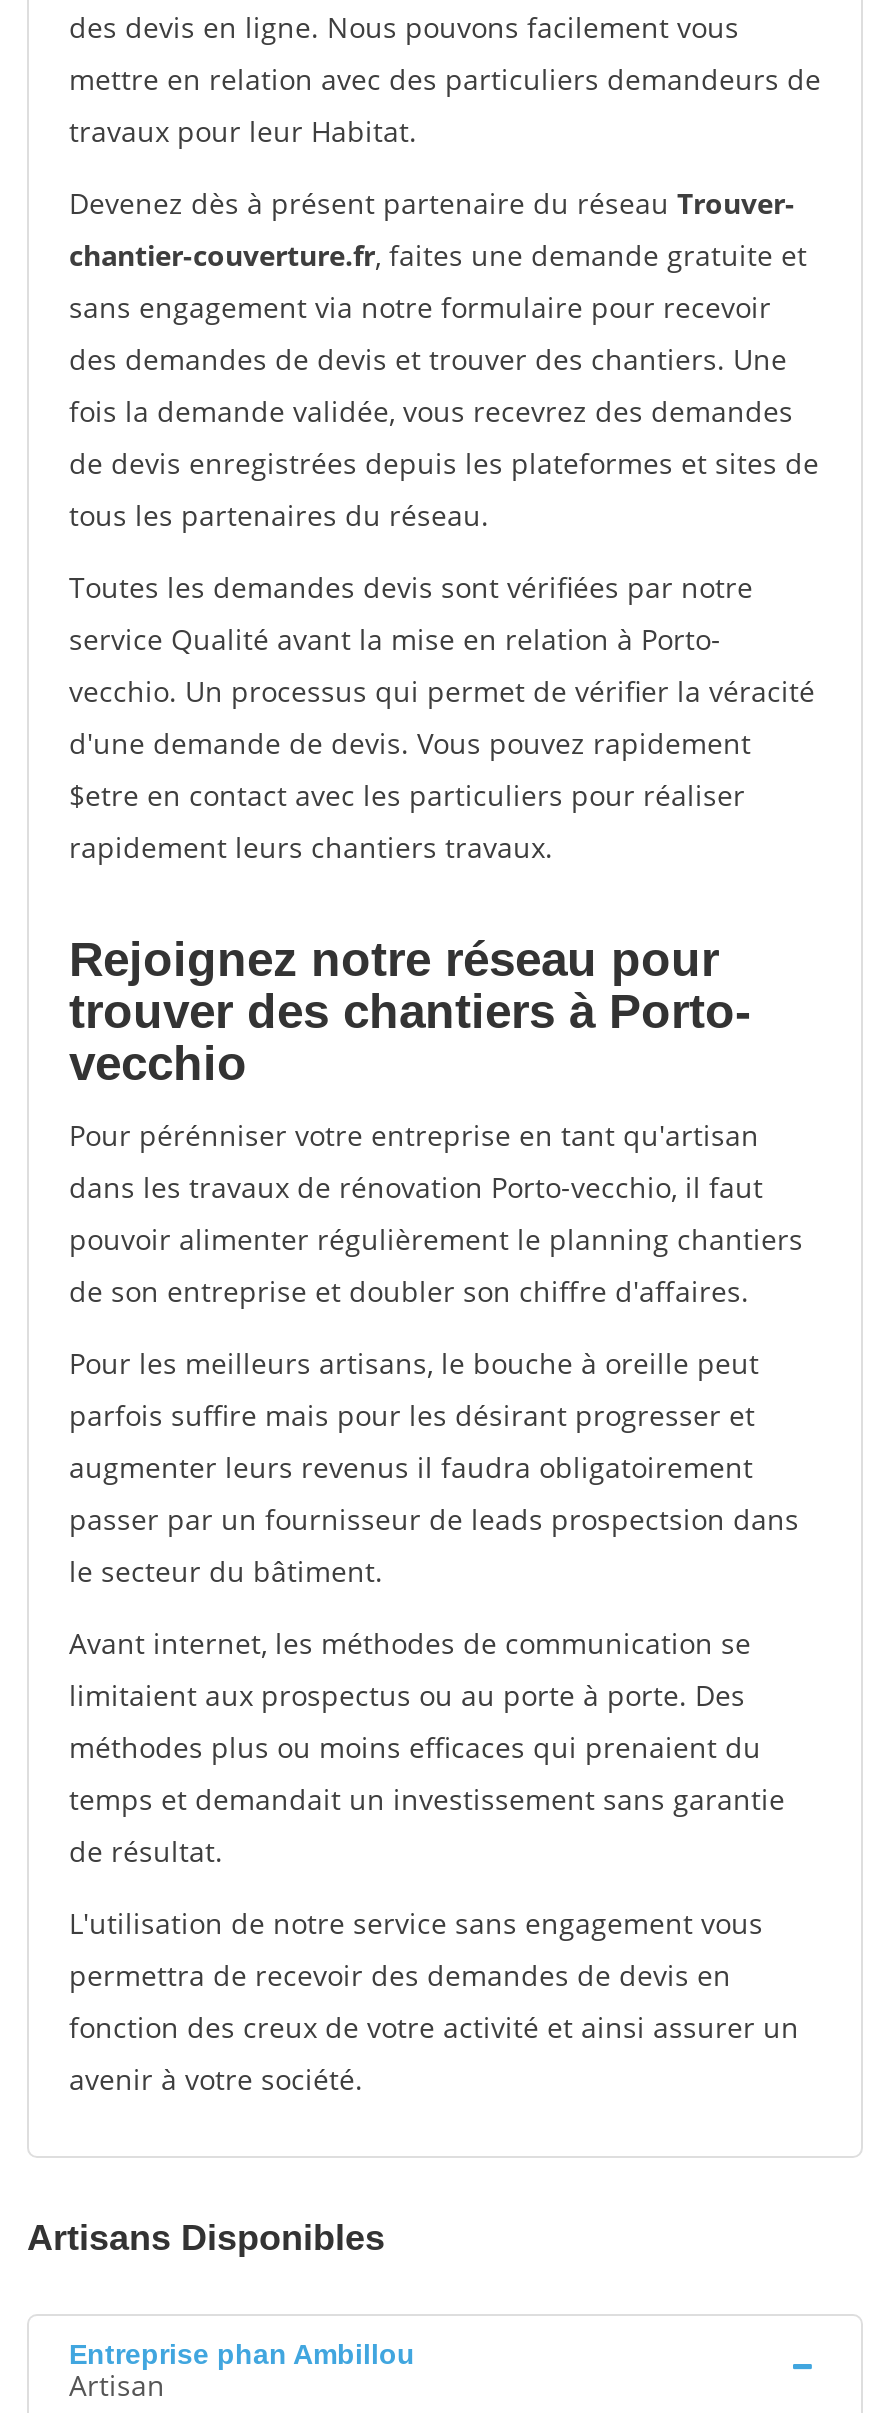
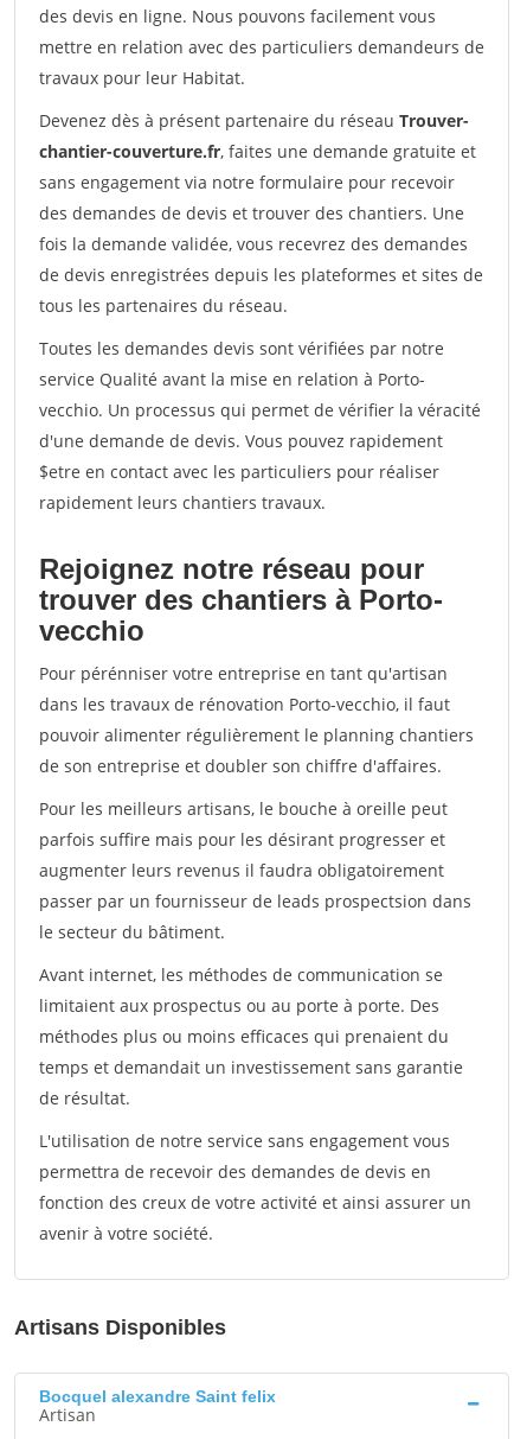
[69,2338,415,2370] Entreprise phan Ambillou -> [39,1387,276,1406] Bocquel alexandre Saint felix

